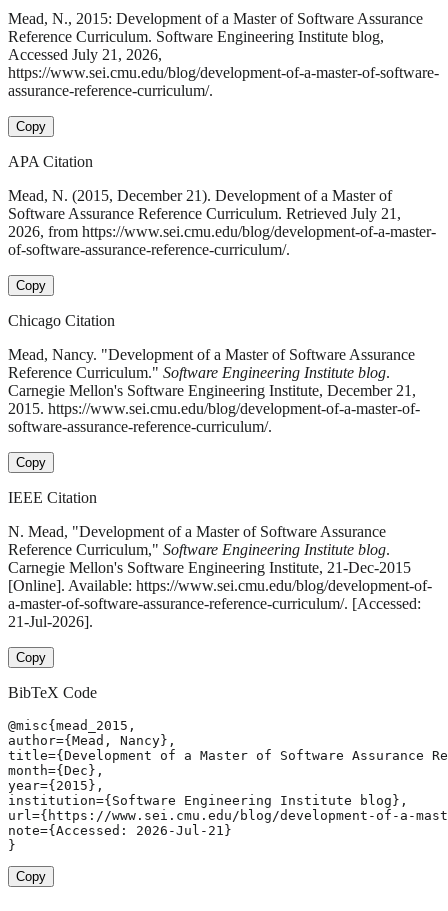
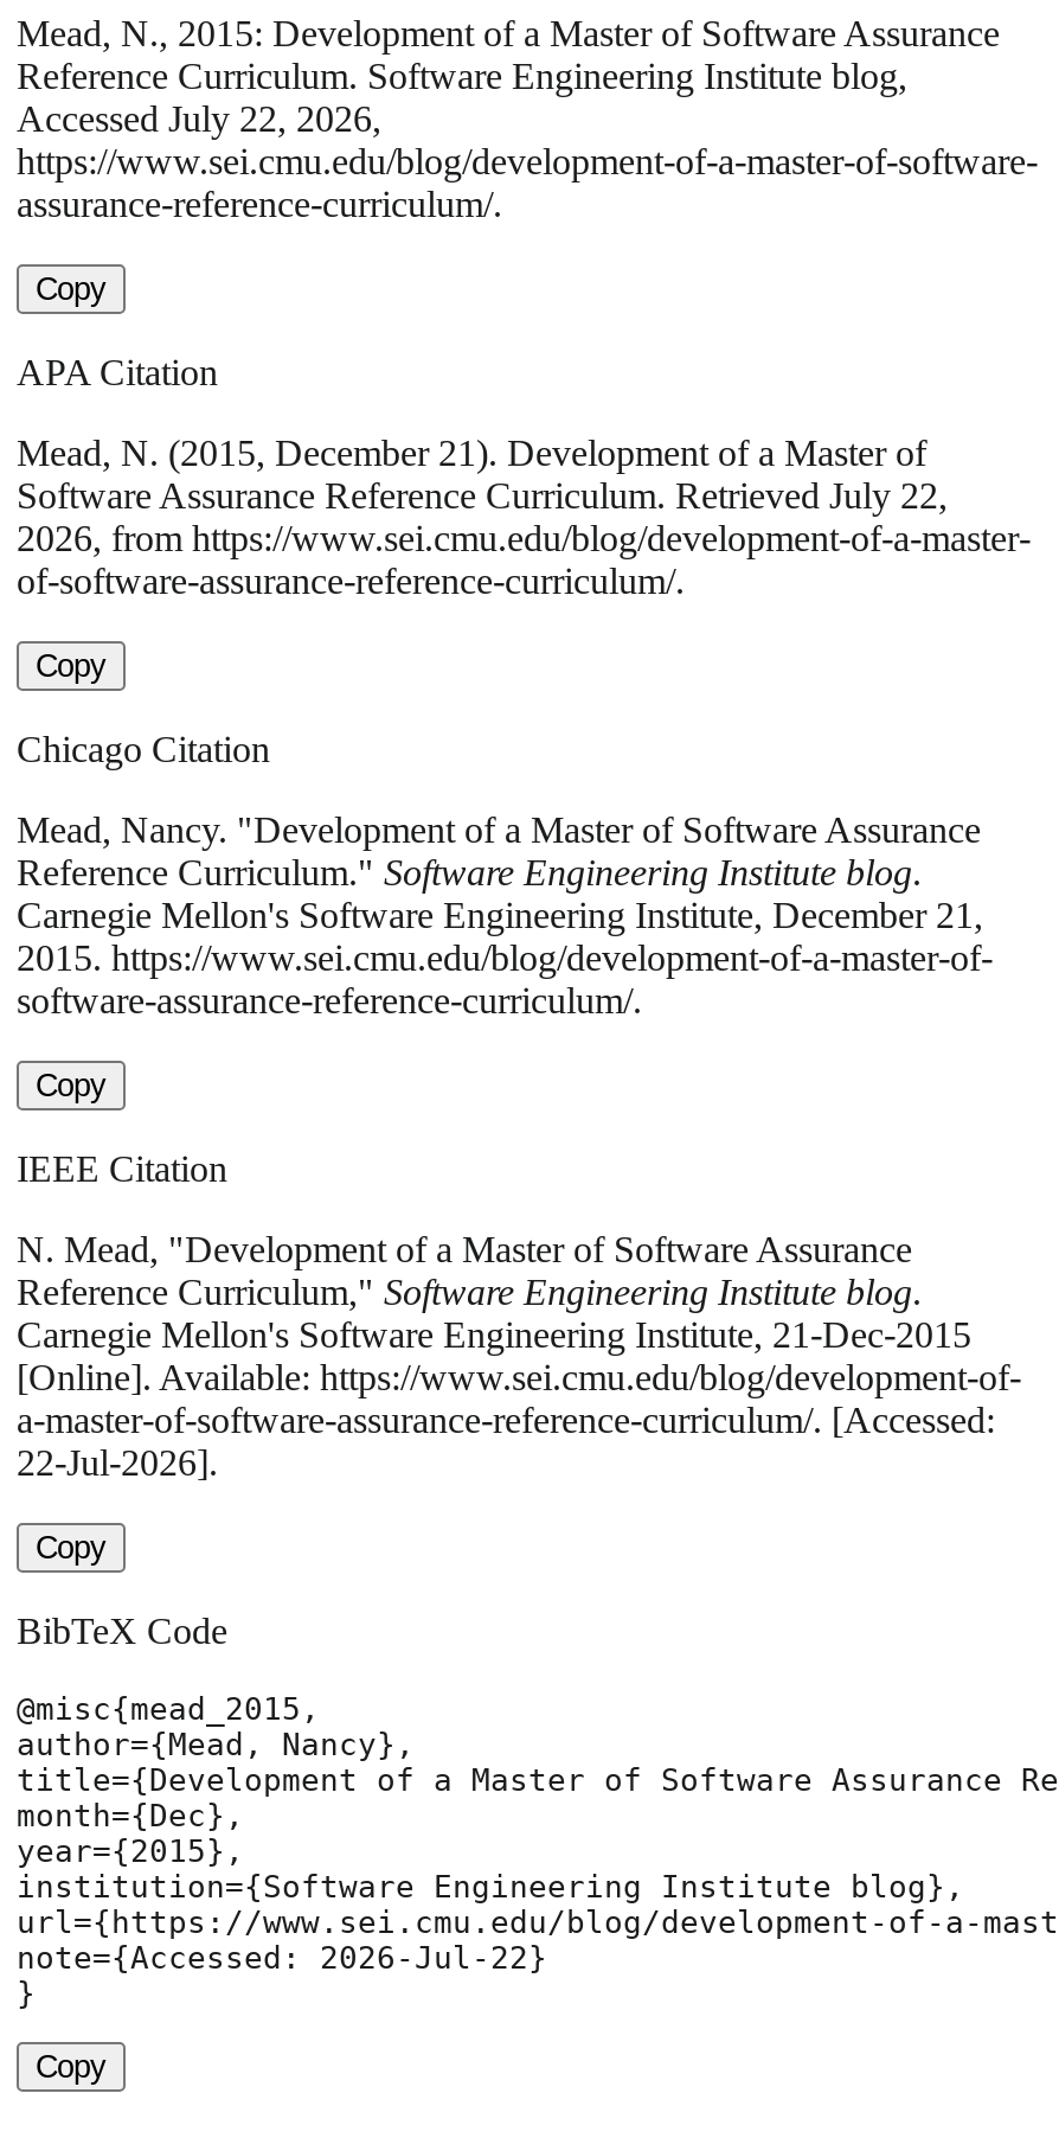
[8,46,162,63] Accessed July 21, 2026, -> [17,98,381,139] Accessed July 22, 2026,
[8,205,401,222] Software Assurance Reference Curriculum. Retrieved July 21, -> [17,475,948,516] Software Assurance Reference Curriculum. Retrieved July 22,
[8,613,93,630] 21-Jul-2026]. -> [17,1442,218,1483] 22-Jul-2026].
[8,823,232,838] note={Accessed: 2026-Jul-21} -> [17,1940,547,1976] note={Accessed: 2026-Jul-22}

